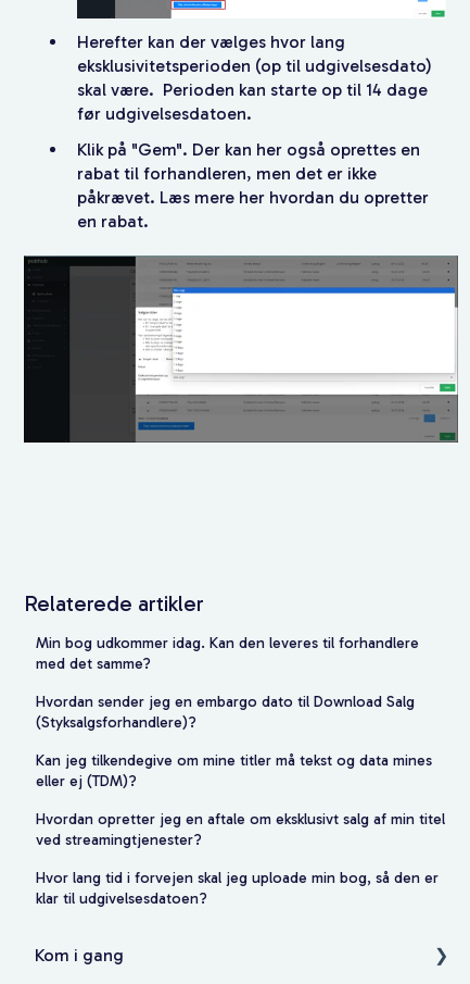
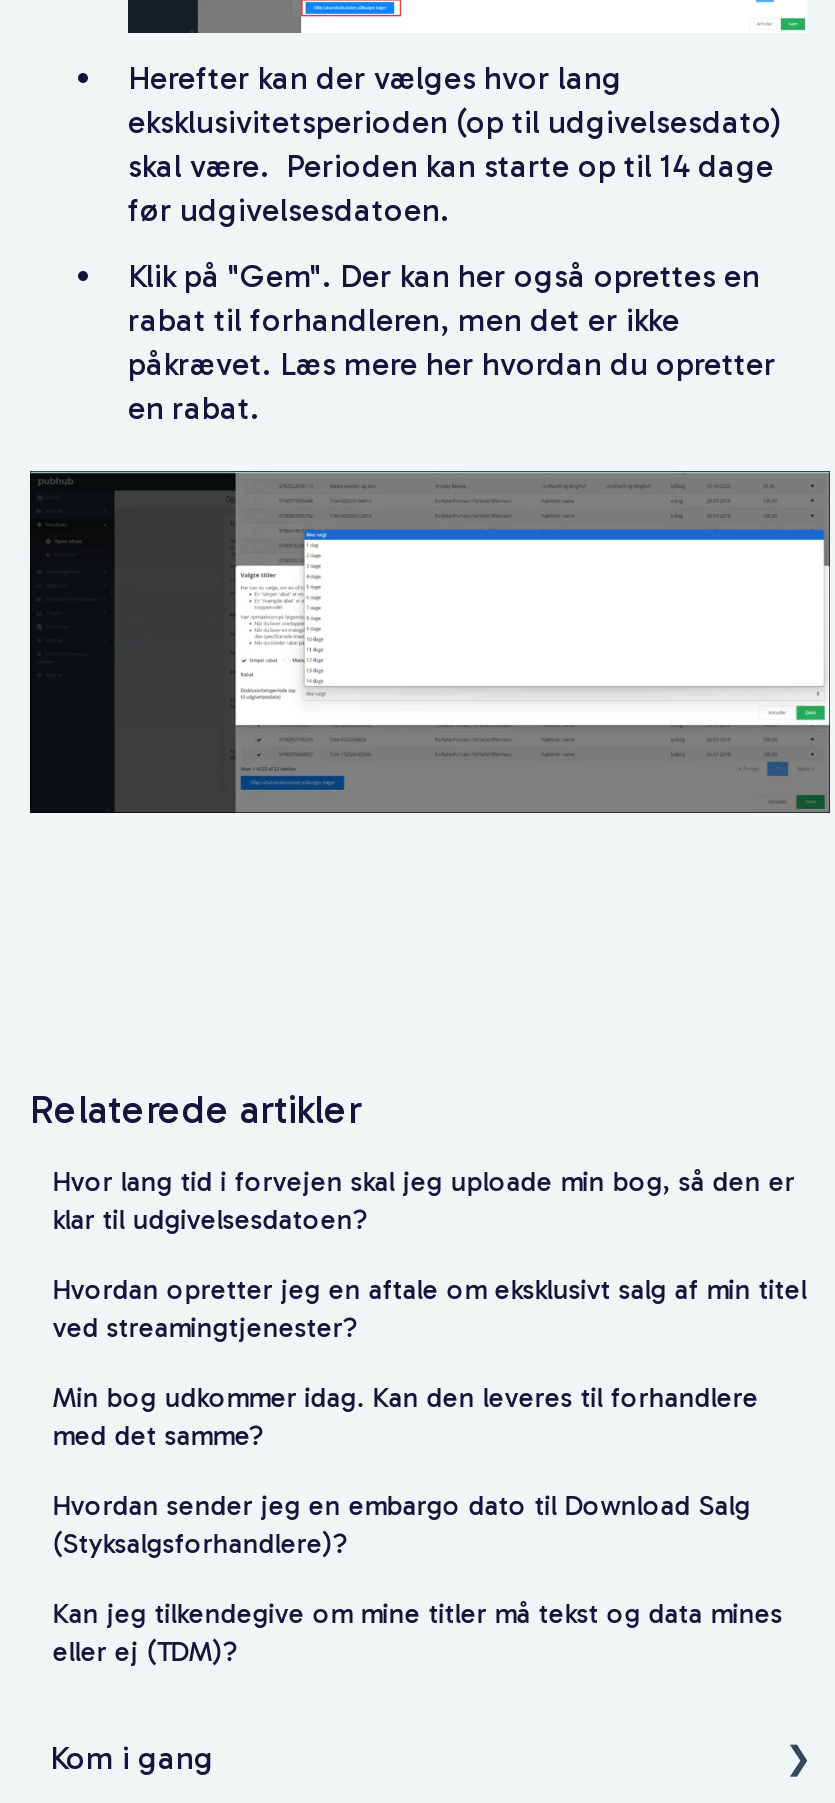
moved [36,633,432,790] -> [52,1382,782,1670]: Min bog udkommer idag. Kan den leveres til forhandlere | med det samme? | Hvordan sender jeg en embargo dato til Download Salg | (Styksalgsforhandlere)? | Kan jeg tilkendegive om mine titler må tekst og data mines | eller ej (TDM)?
moved [36,810,445,907] -> [52,1166,806,1346]: Hvordan opretter jeg en aftale om eksklusivt salg af min titel | ved streamingtjenester? | Hvor lang tid i forvejen skal jeg uploade min bog, så den er | klar til udgivelsesdatoen?

